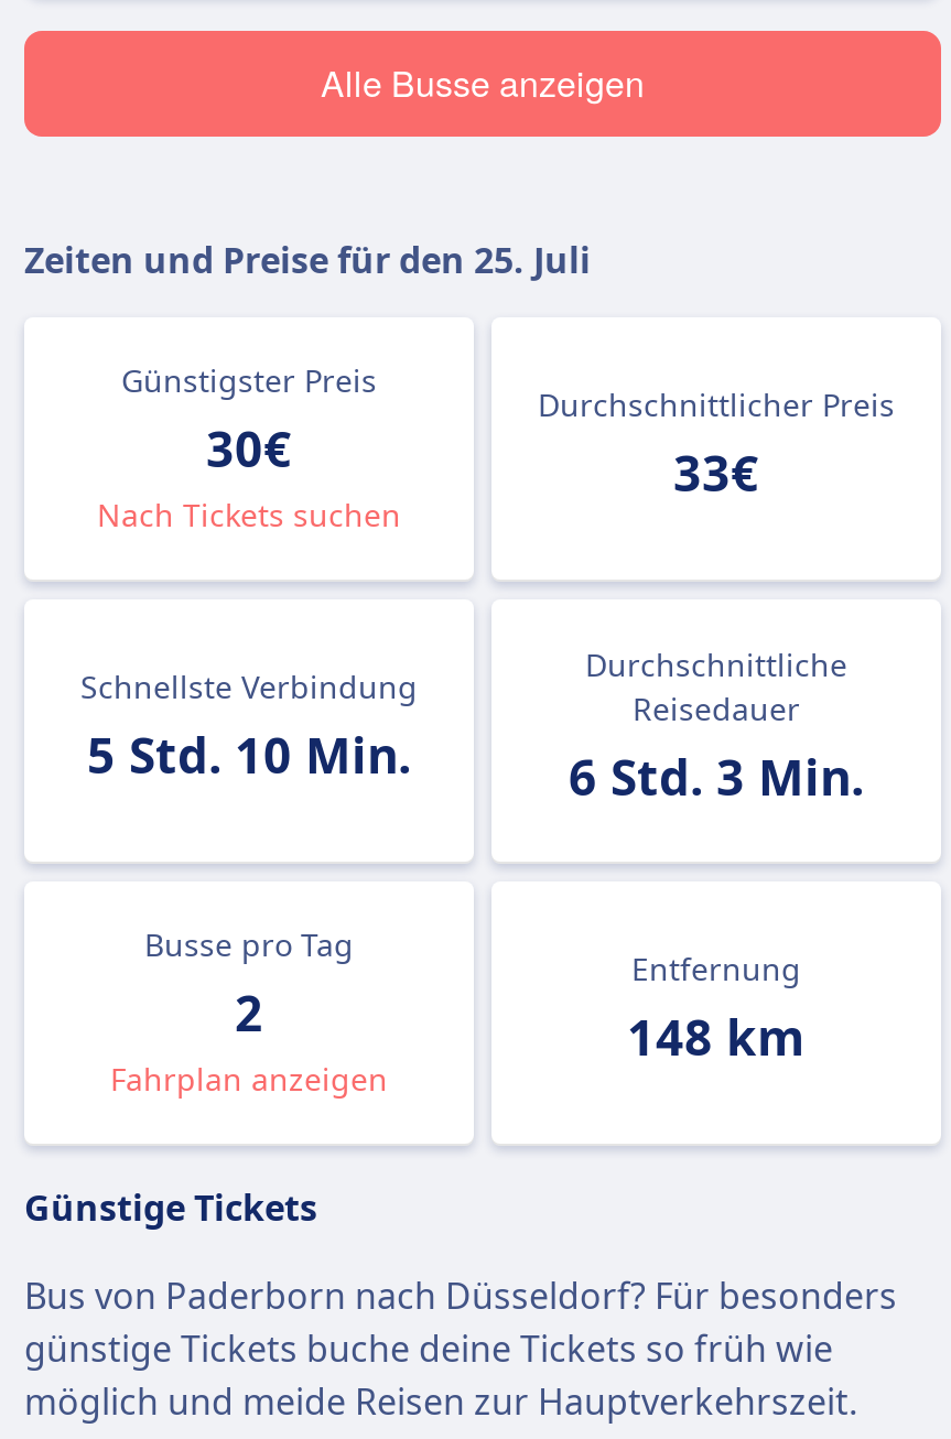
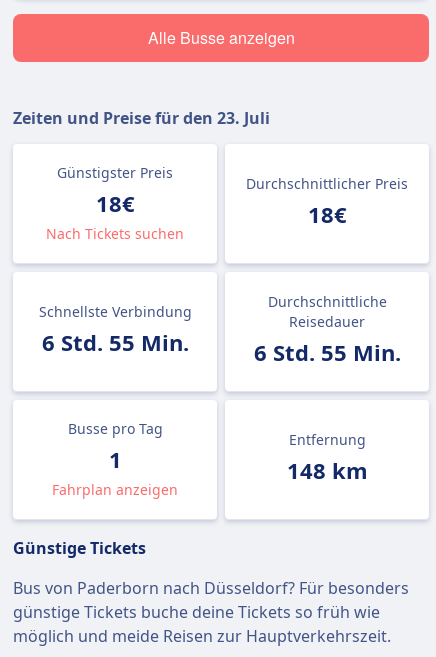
[24,236,591,284] Zeiten und Preise für den 25. Juli -> [13,107,270,129] Zeiten und Preise für den 23. Juli
[206,414,292,480] 30€ -> [95,188,134,218] 18€
[673,439,759,505] 33€ -> [307,199,346,229] 18€
[87,721,411,787] 5 Std. 10 Min. -> [41,327,188,357] 6 Std. 55 Min.
[569,743,864,809] 6 Std. 3 Min. -> [253,337,400,367] 6 Std. 55 Min.
[235,978,263,1045] 2 -> [108,444,121,474] 1

